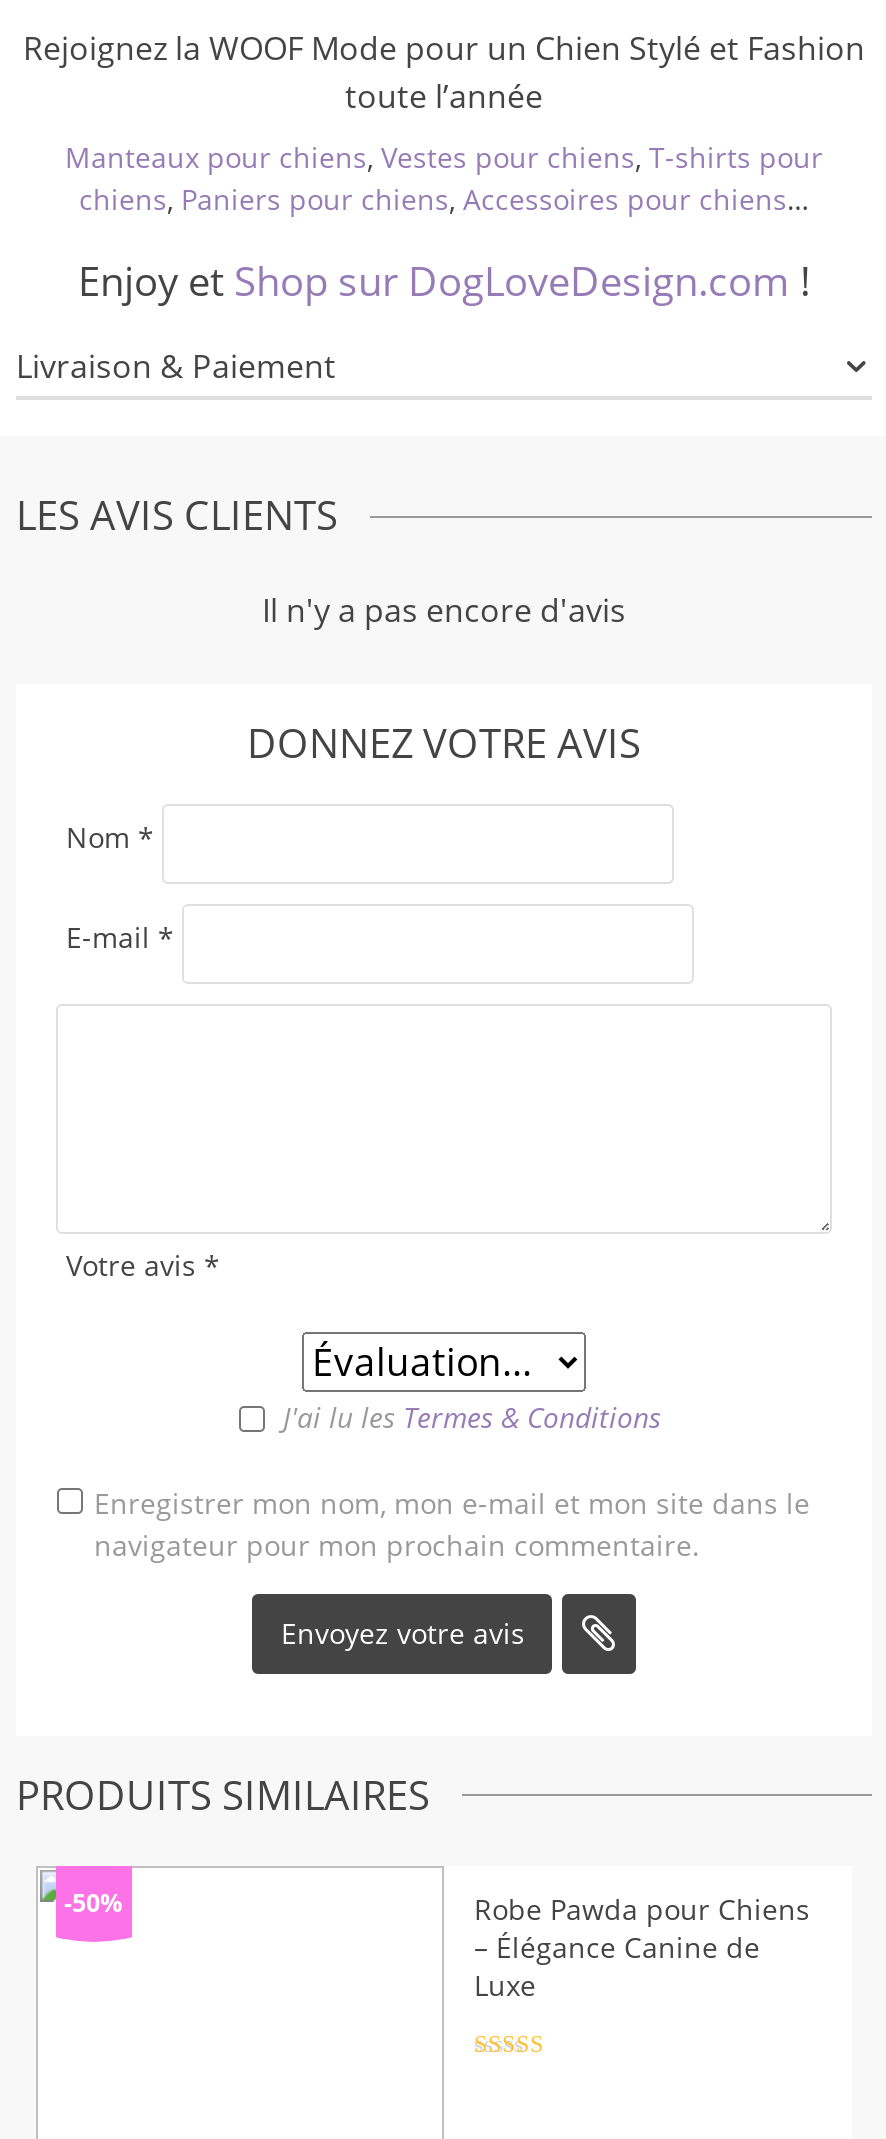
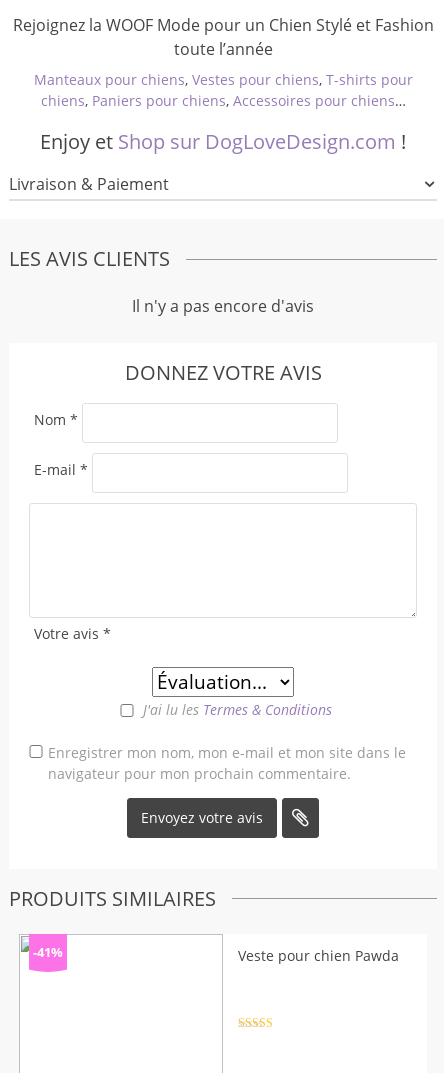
[64,1885,810,2003] -50% | Robe Pawda pour Chiens | – Élégance Canine de | Luxe -> [33,943,399,964] -41% | Veste pour chien Pawda

